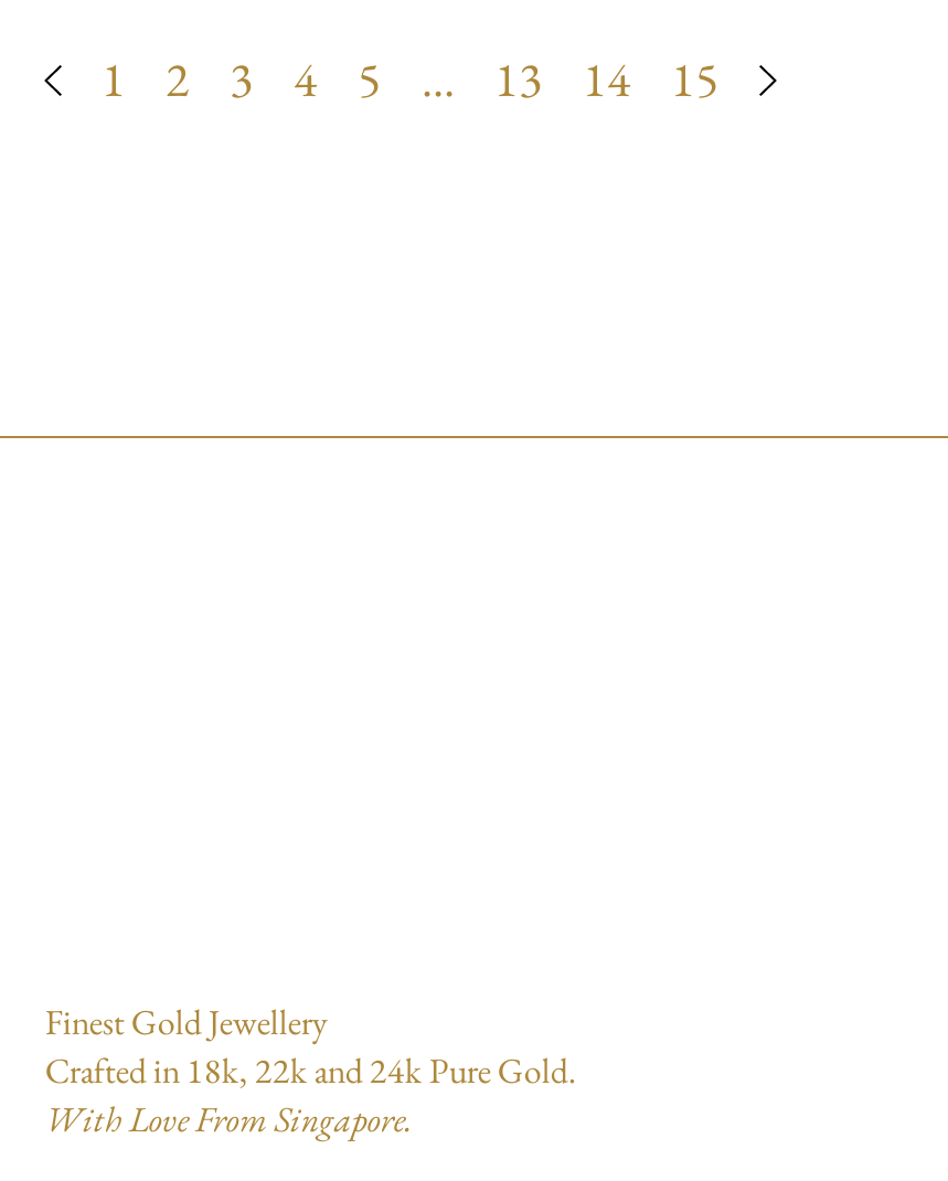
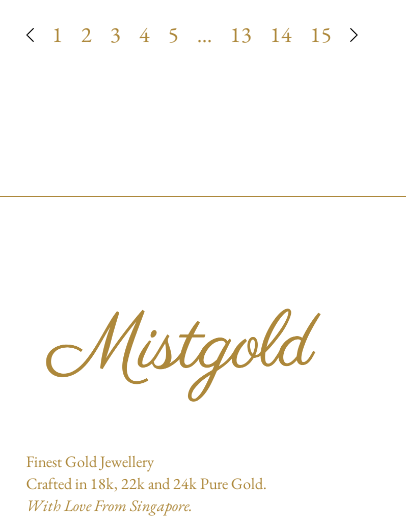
none -> [45,307,322,403] [image]

